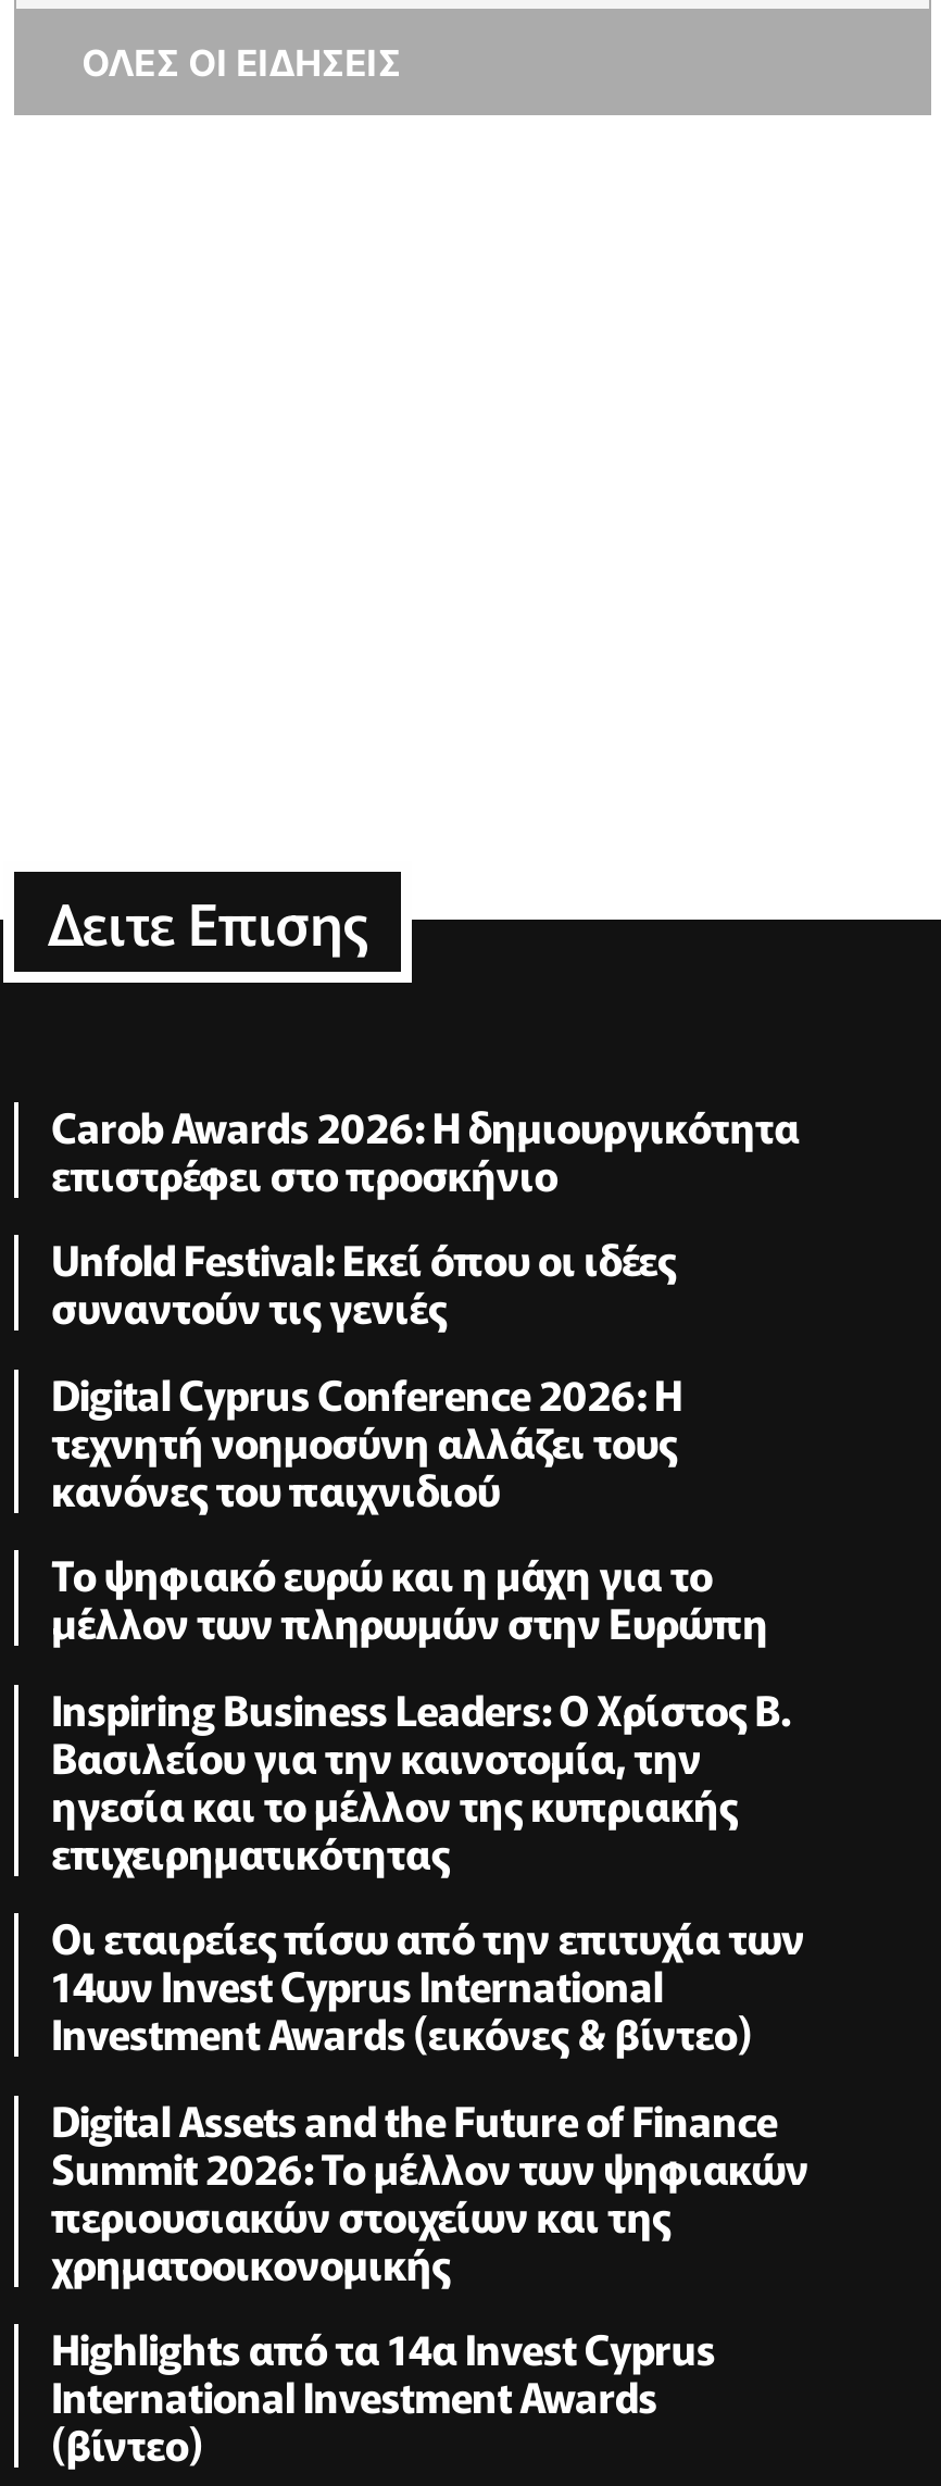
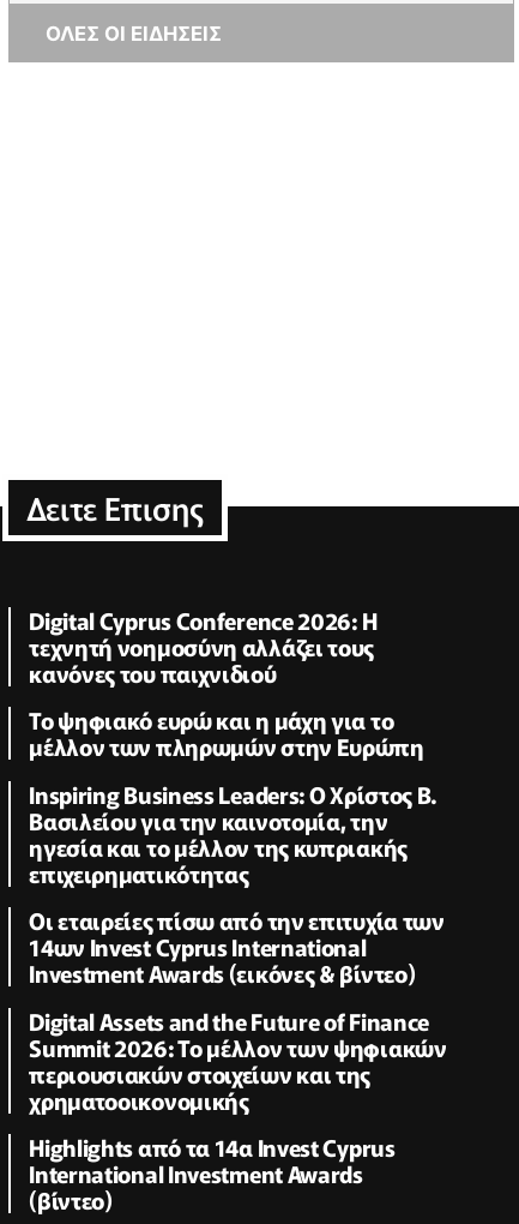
[51,1095,799,1336] Carob Awards 2026: Η δημιουργικότητα | επιστρέφει στο προσκήνιο | Unfold Festival: Εκεί όπου οι ιδέες | συναντούν τις γενιές -> none

